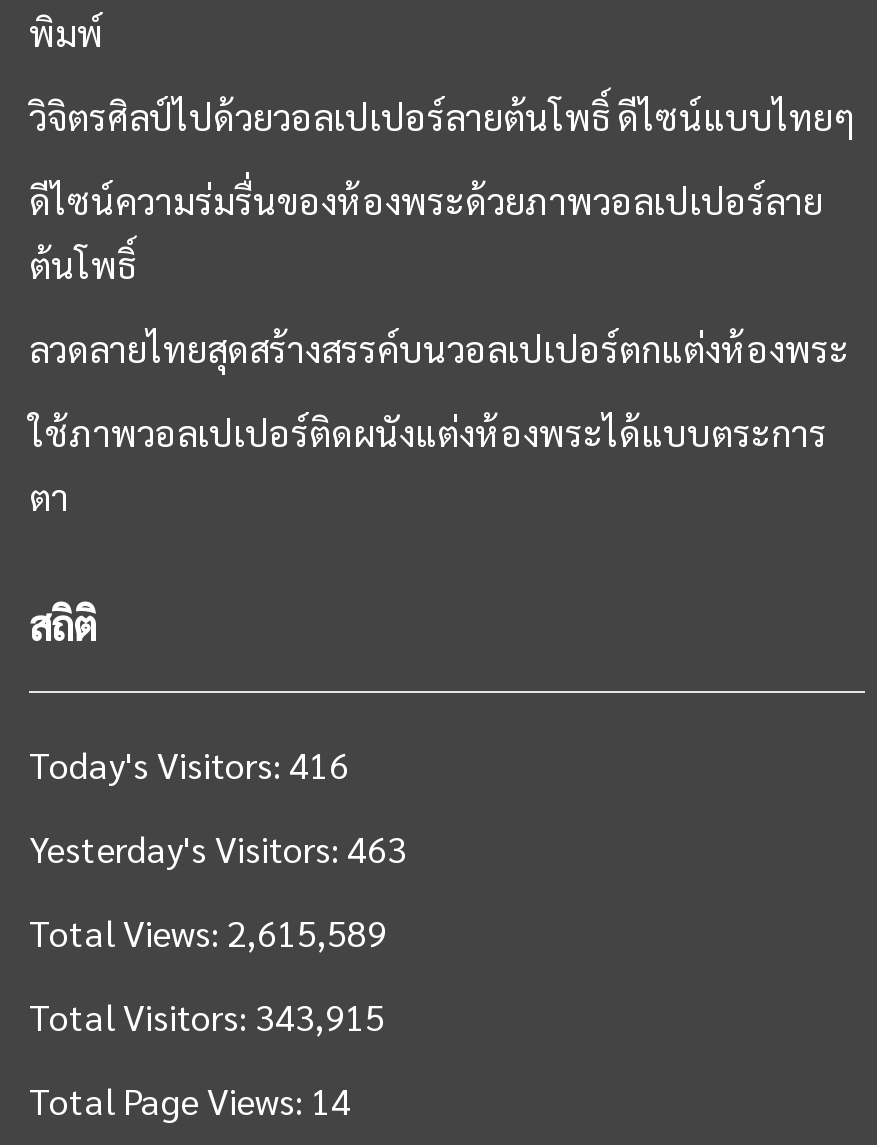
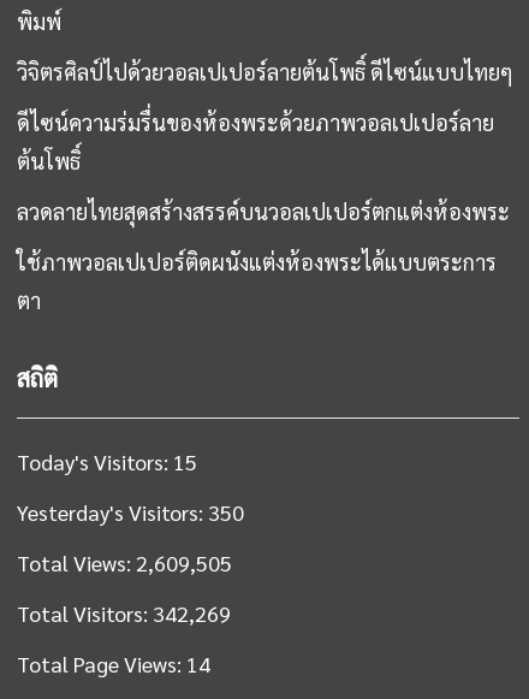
[29,742,349,788] Today's Visitors: 416 -> [17,448,197,476] Today's Visitors: 15
[29,826,407,872] Yesterday's Visitors: 463 -> [17,499,244,526] Yesterday's Visitors: 350
[29,910,387,956] Total Views: 2,615,589 -> [17,549,232,577] Total Views: 2,609,505
[29,994,385,1040] Total Visitors: 343,915 -> [17,600,231,627] Total Visitors: 342,269

